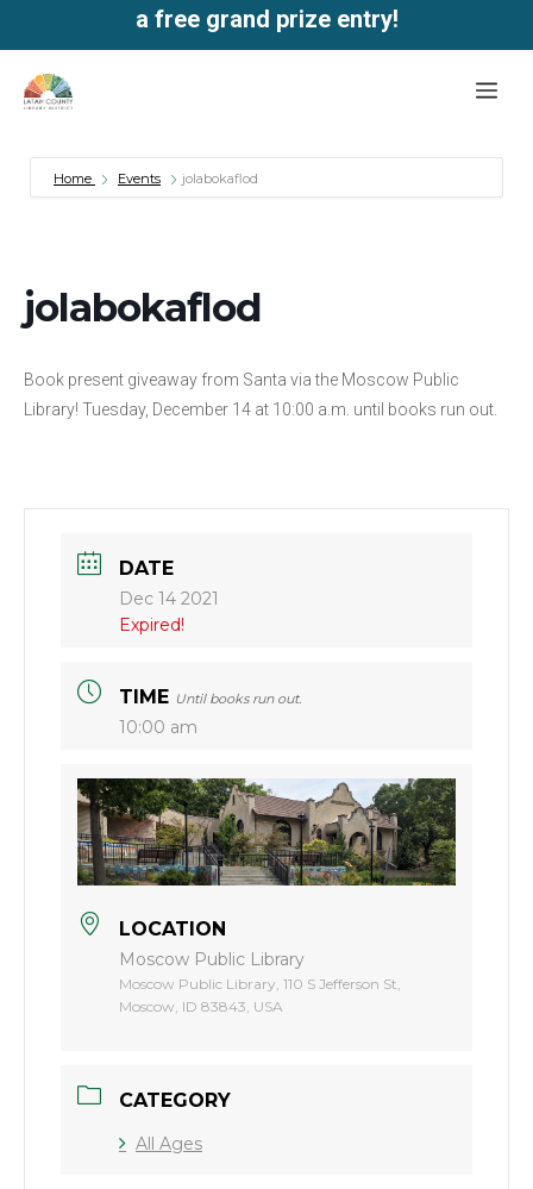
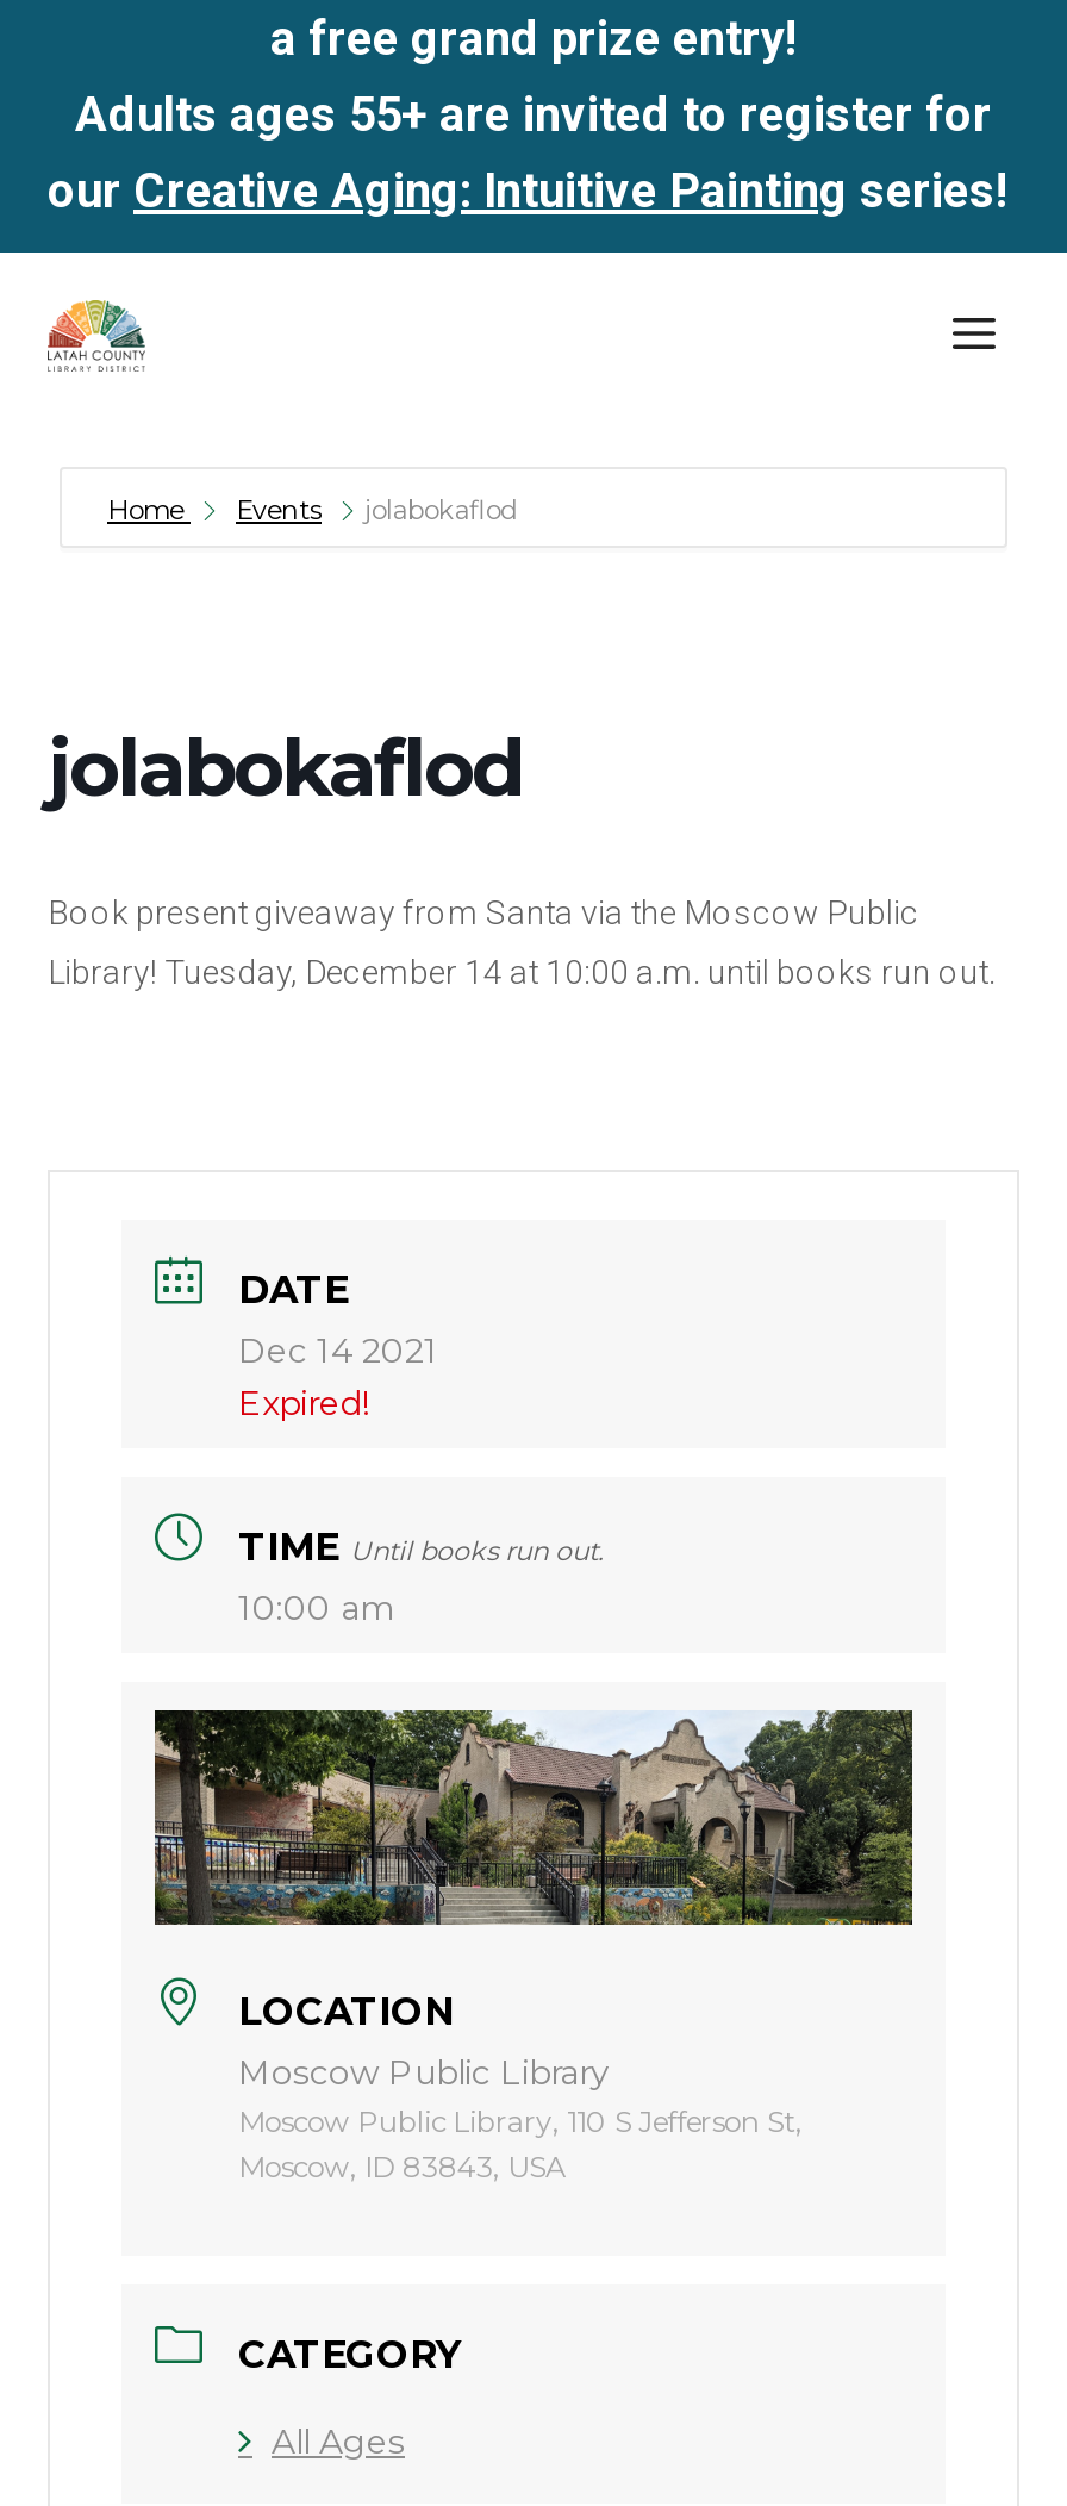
none -> [48,86,1019,219] Adults ages 55+ are invited to register for | our Creative Aging: Intuitive Painting series!

